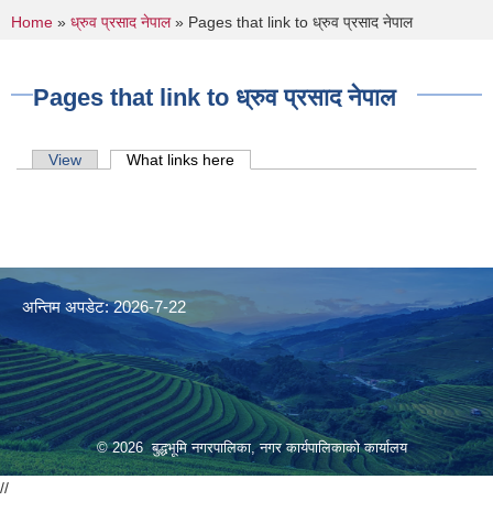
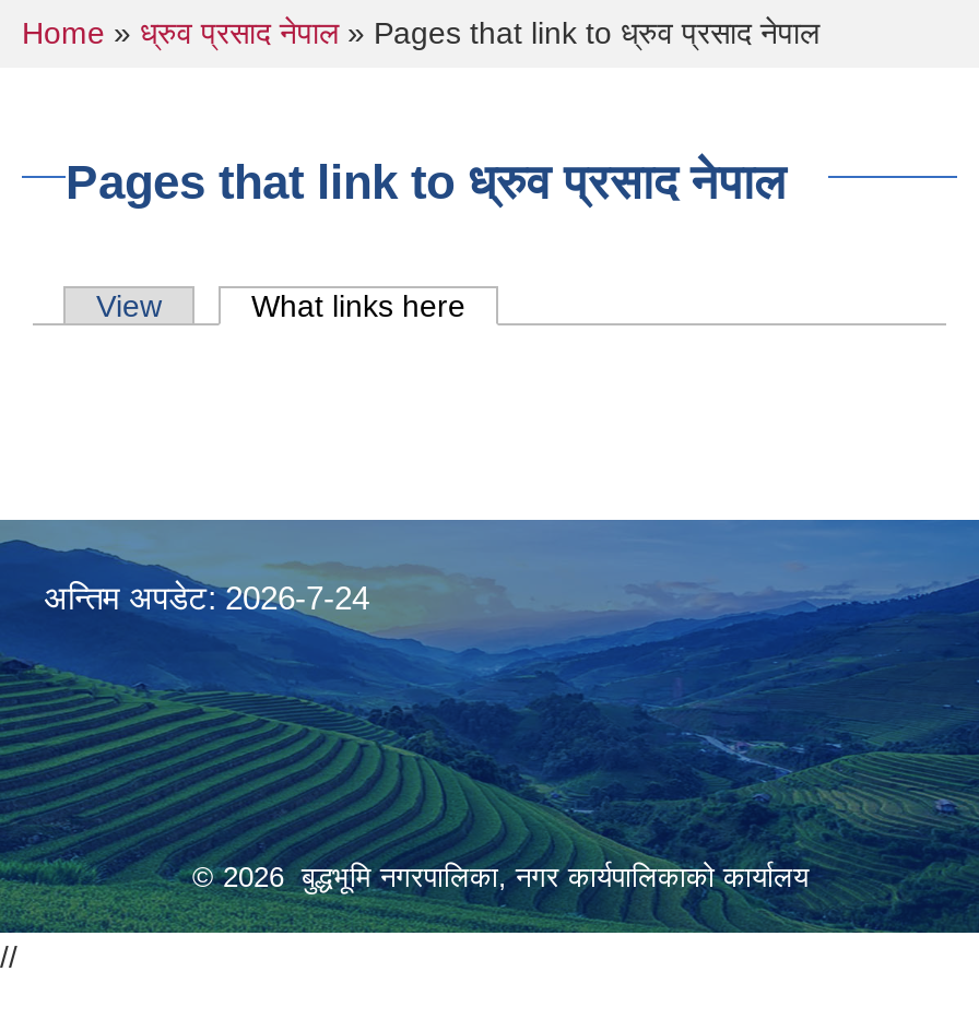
[22,298,186,316] अन्तिम अपडेट: 2026-7-22 -> [44,580,369,617] अन्तिम अपडेट: 2026-7-24

